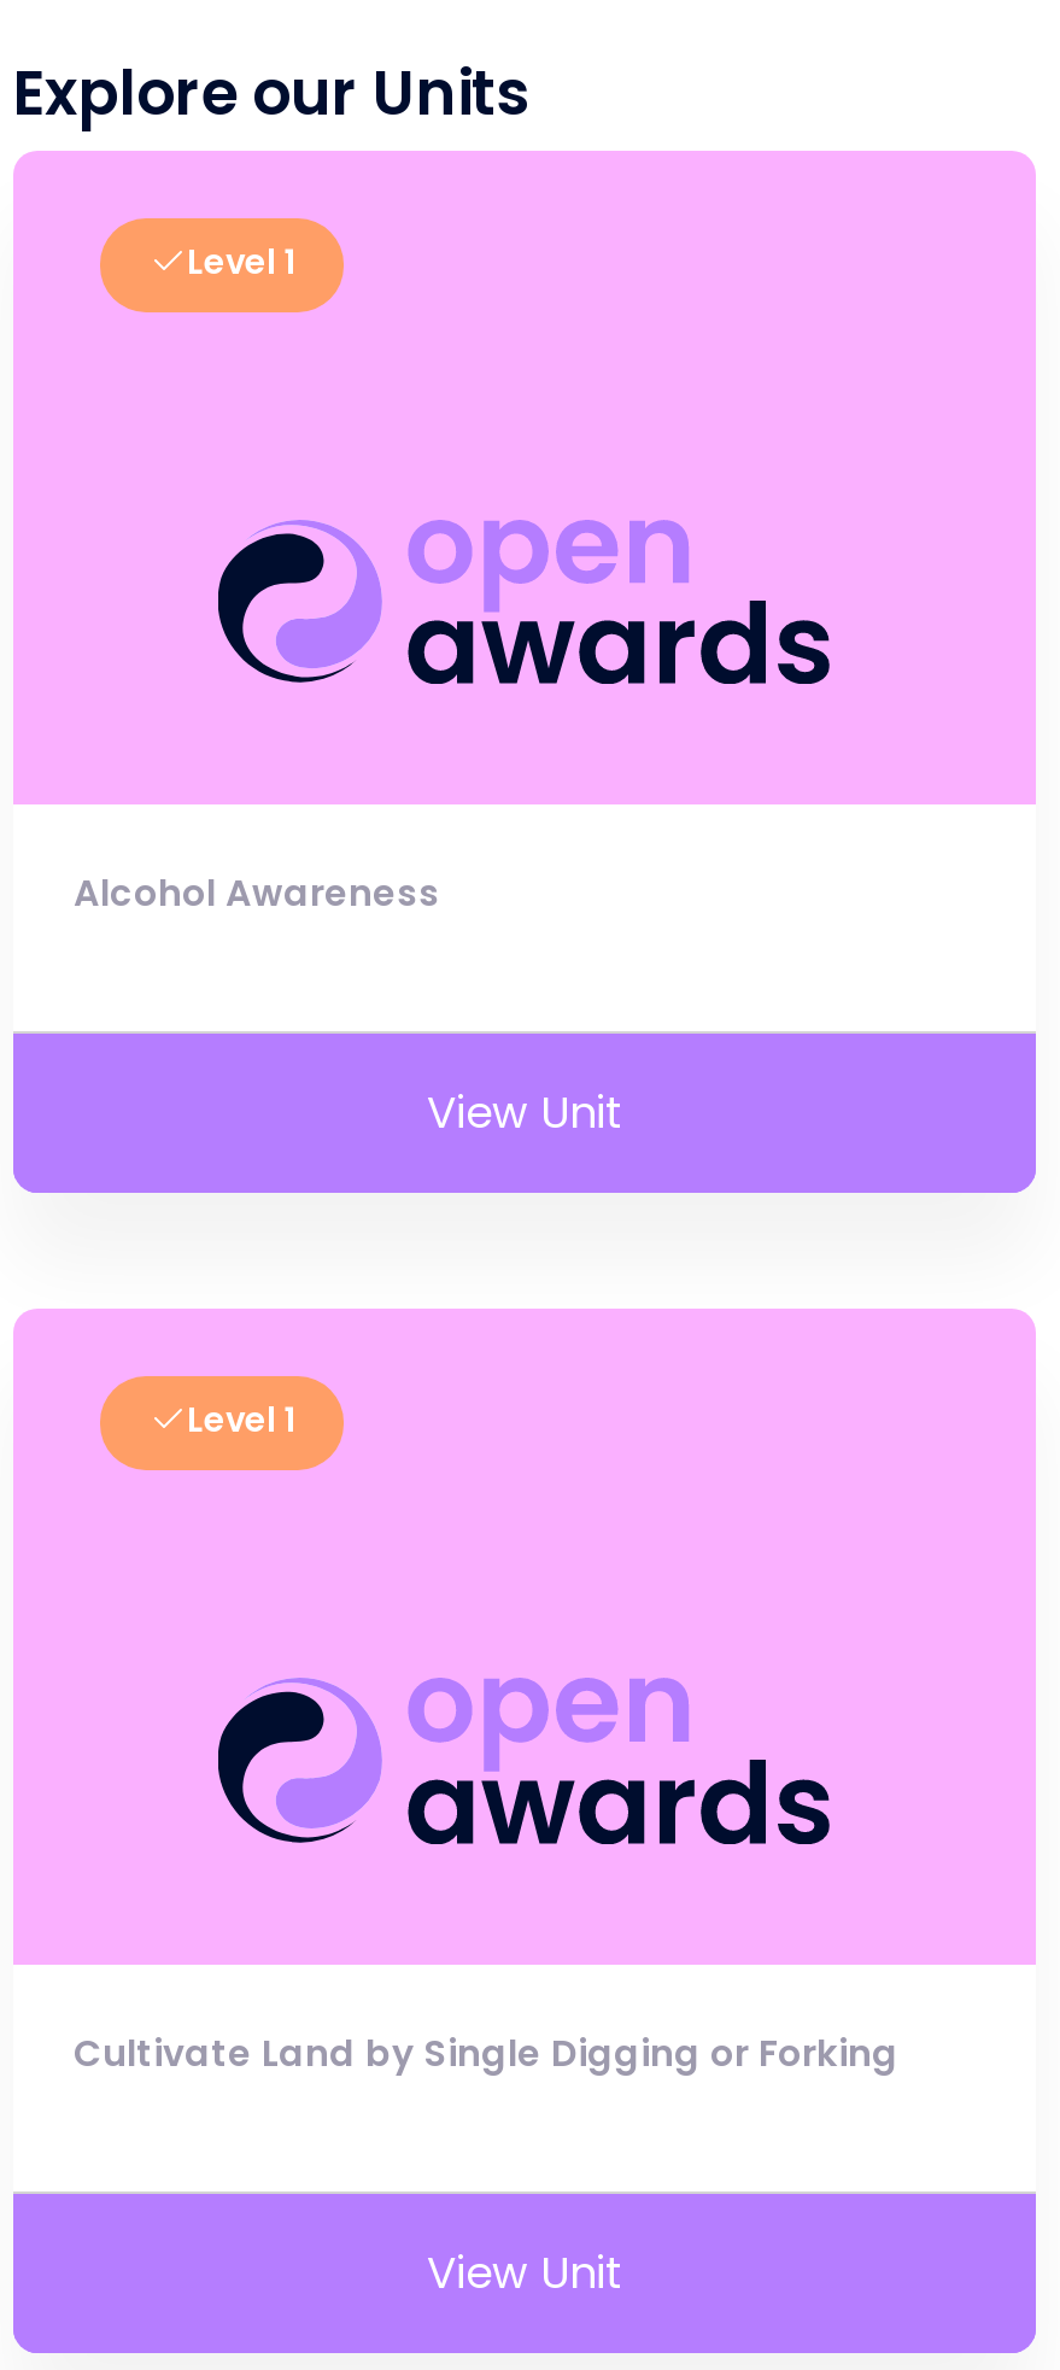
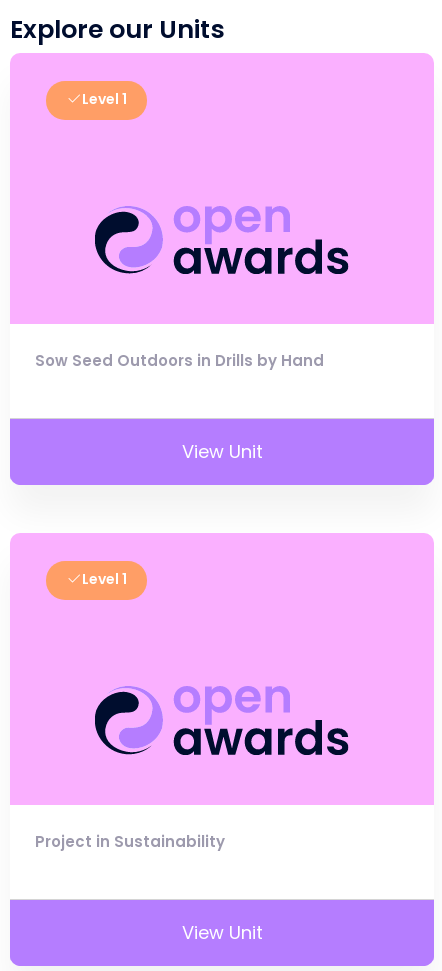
[74,868,440,919] Alcohol Awareness -> [35,350,324,371] Sow Seed Outdoors in Drills by Hand
[74,2027,898,2077] Cultivate Land by Single Digging or Forking -> [35,831,225,852] Project in Sustainability

